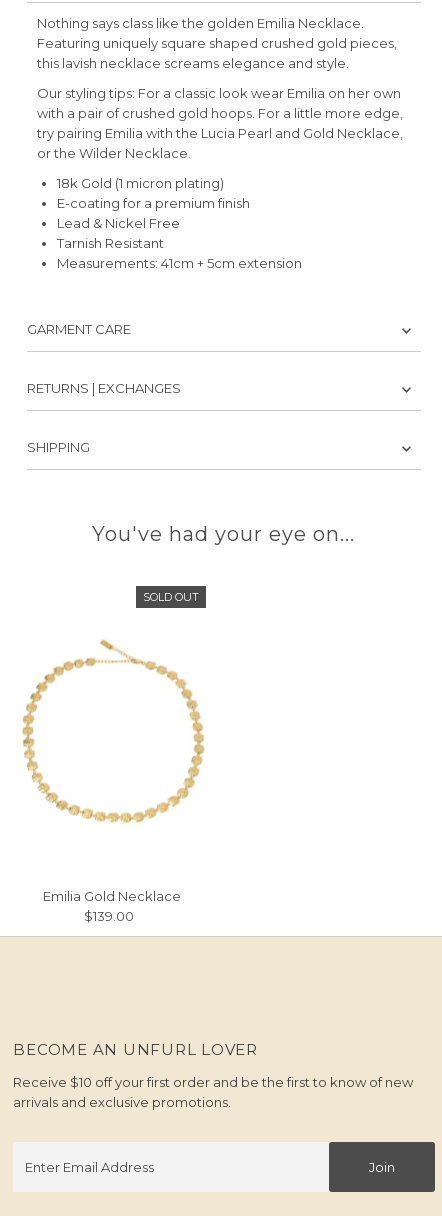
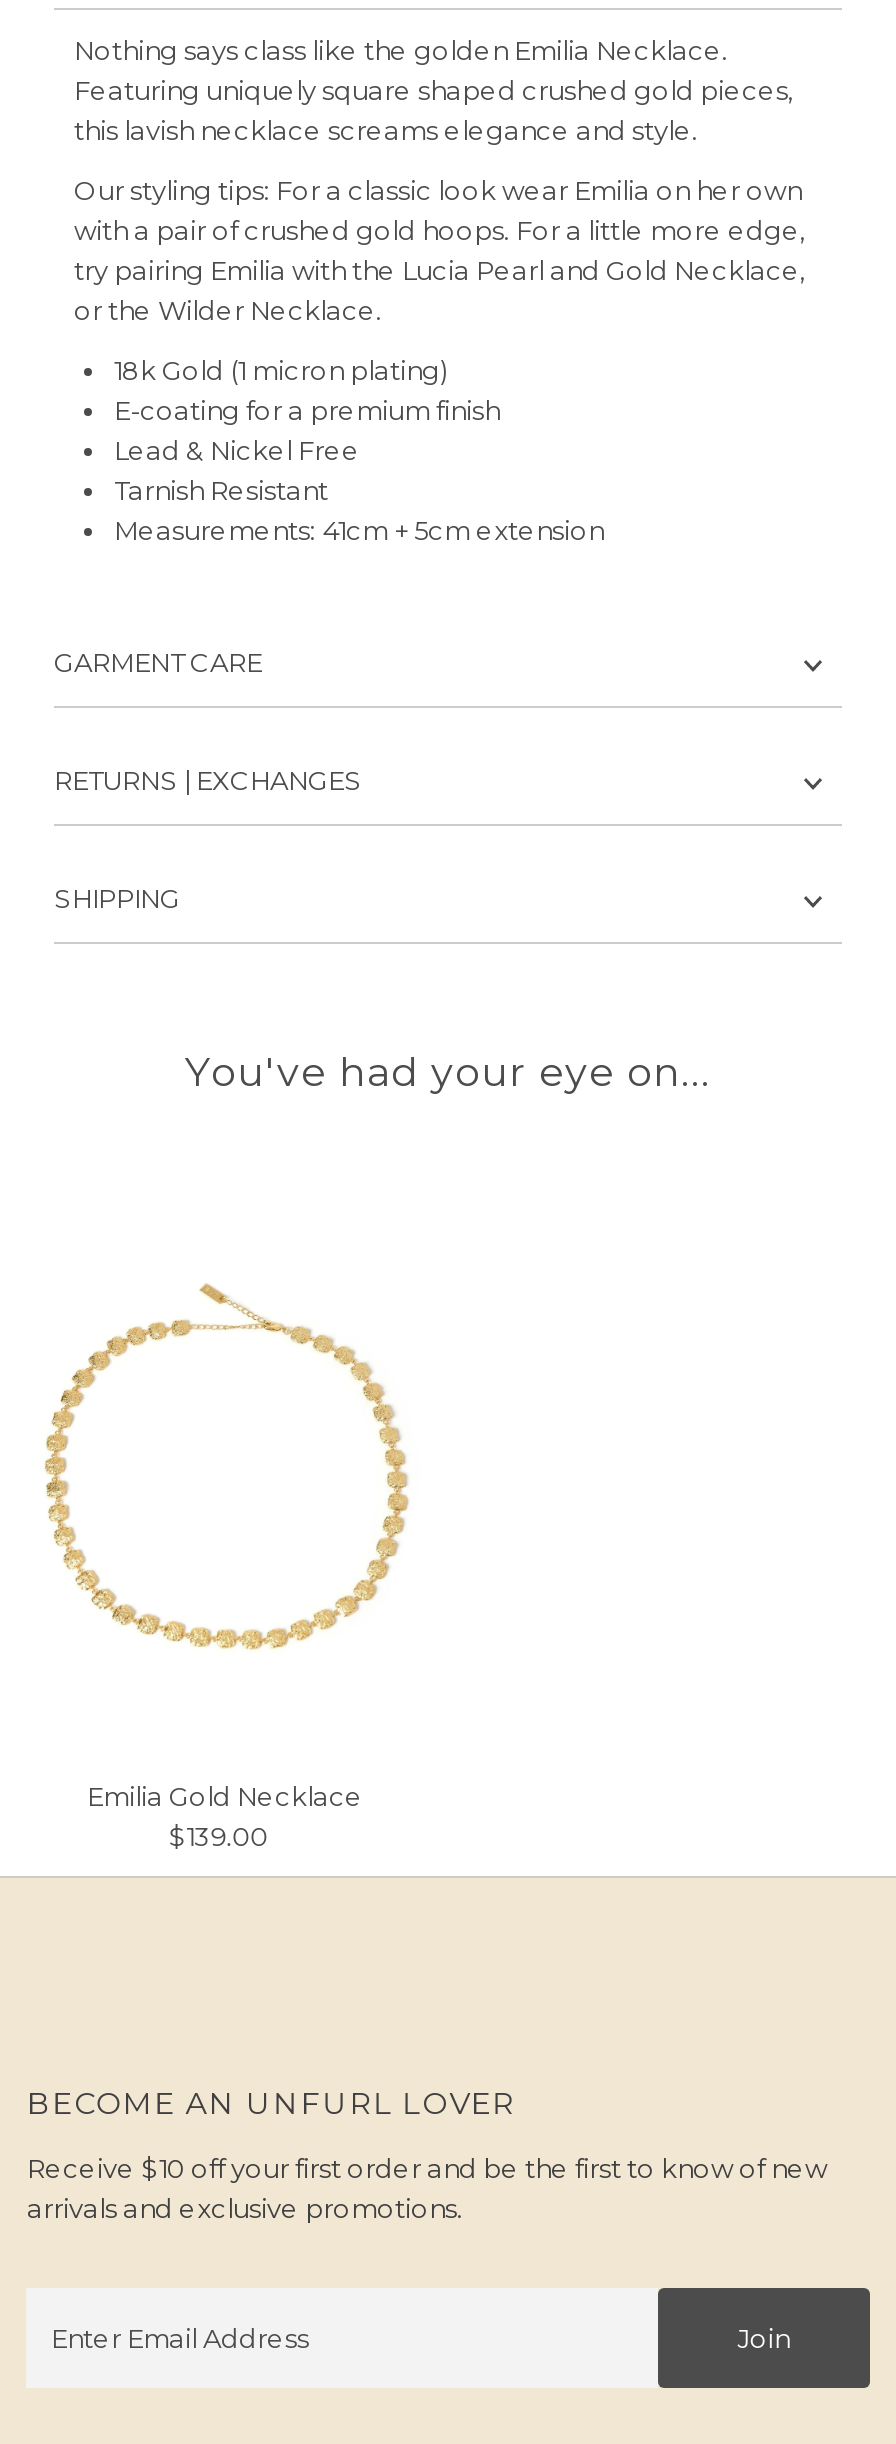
[143,590,199,604] SOLD OUT -> none

